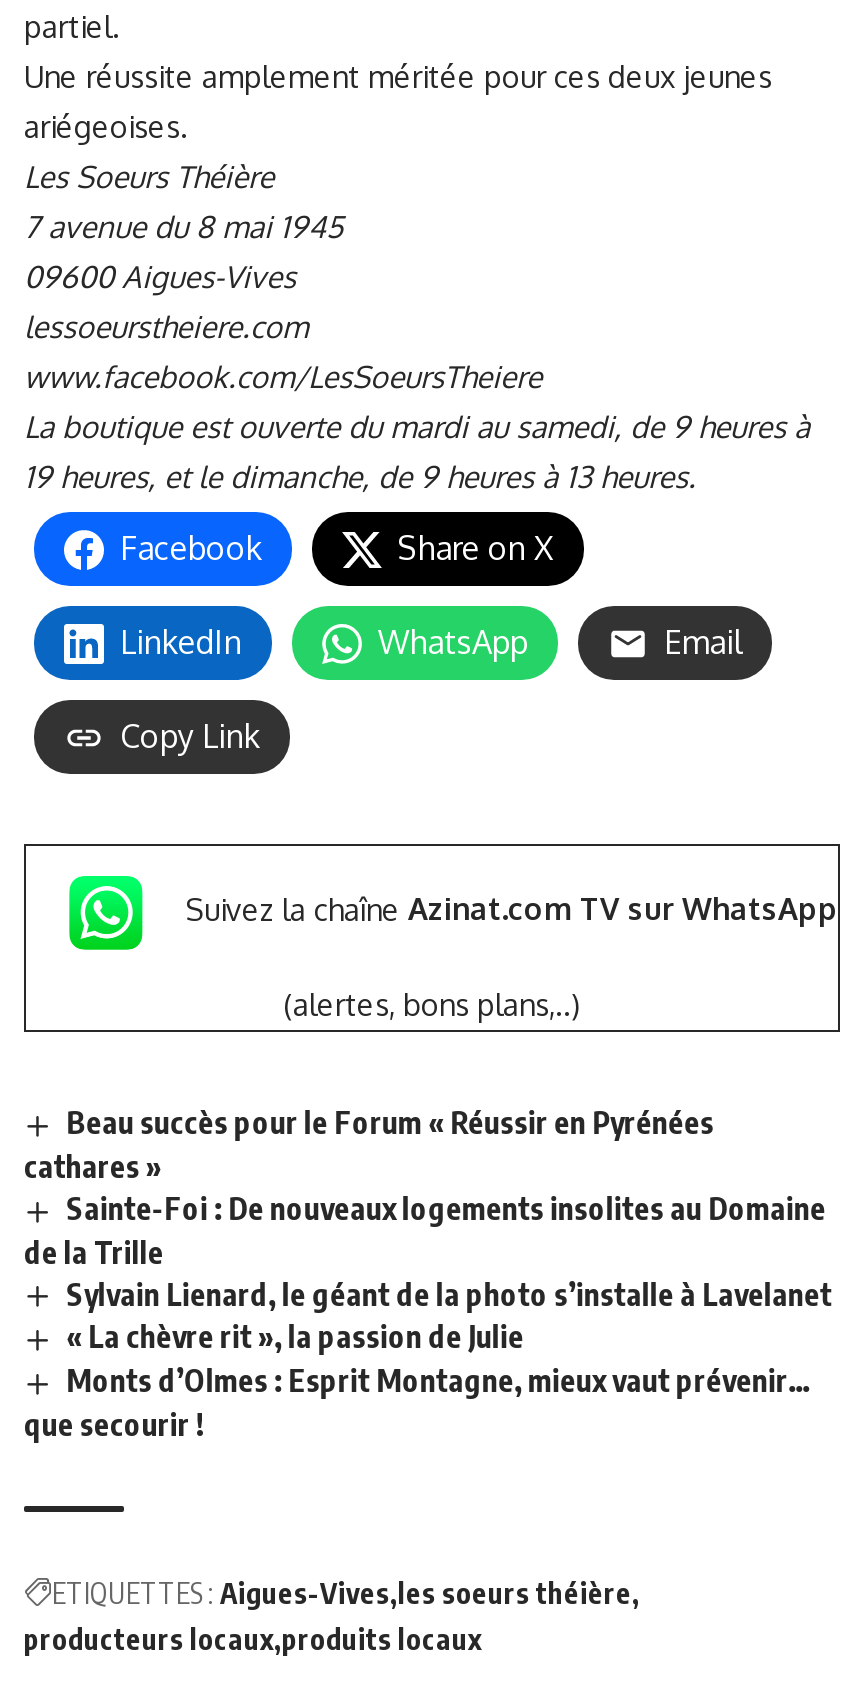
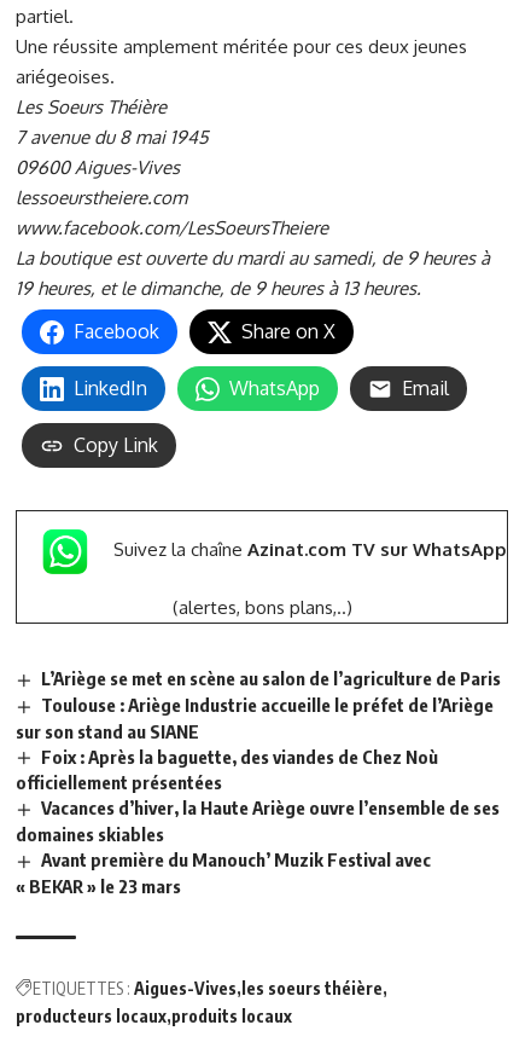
[24,1104,832,1442] Beau succès pour le Forum « Réussir en Pyrénées | cathares » | Sainte-Foi : De nouveaux logements insolites au Domaine | de la Trille | Sylvain Lienard, le géant de la photo s’installe à Lavelanet | « La chèvre rit », la passion de Julie | Monts d’Olmes : Esprit Montagne, mieux vaut prévenir… | que secourir ! -> [16,667,501,897] L’Ariège se met en scène au salon de l’agriculture de Paris | Toulouse : Ariège Industrie accueille le préfet de l’Ariège | sur son stand au SIANE | Foix : Après la baguette, des viandes de Chez Noù | officiellement présentées | Vacances d’hiver, la Haute Ariège ouvre l’ensemble de ses | domaines skiables | Avant première du Manouch’ Muzik Festival avec | « BEKAR » le 23 mars

